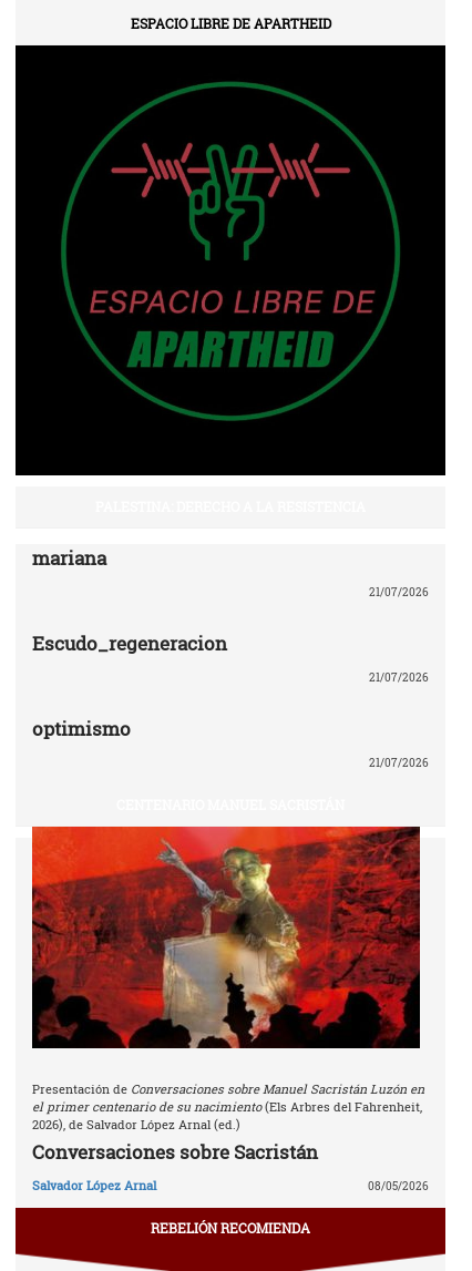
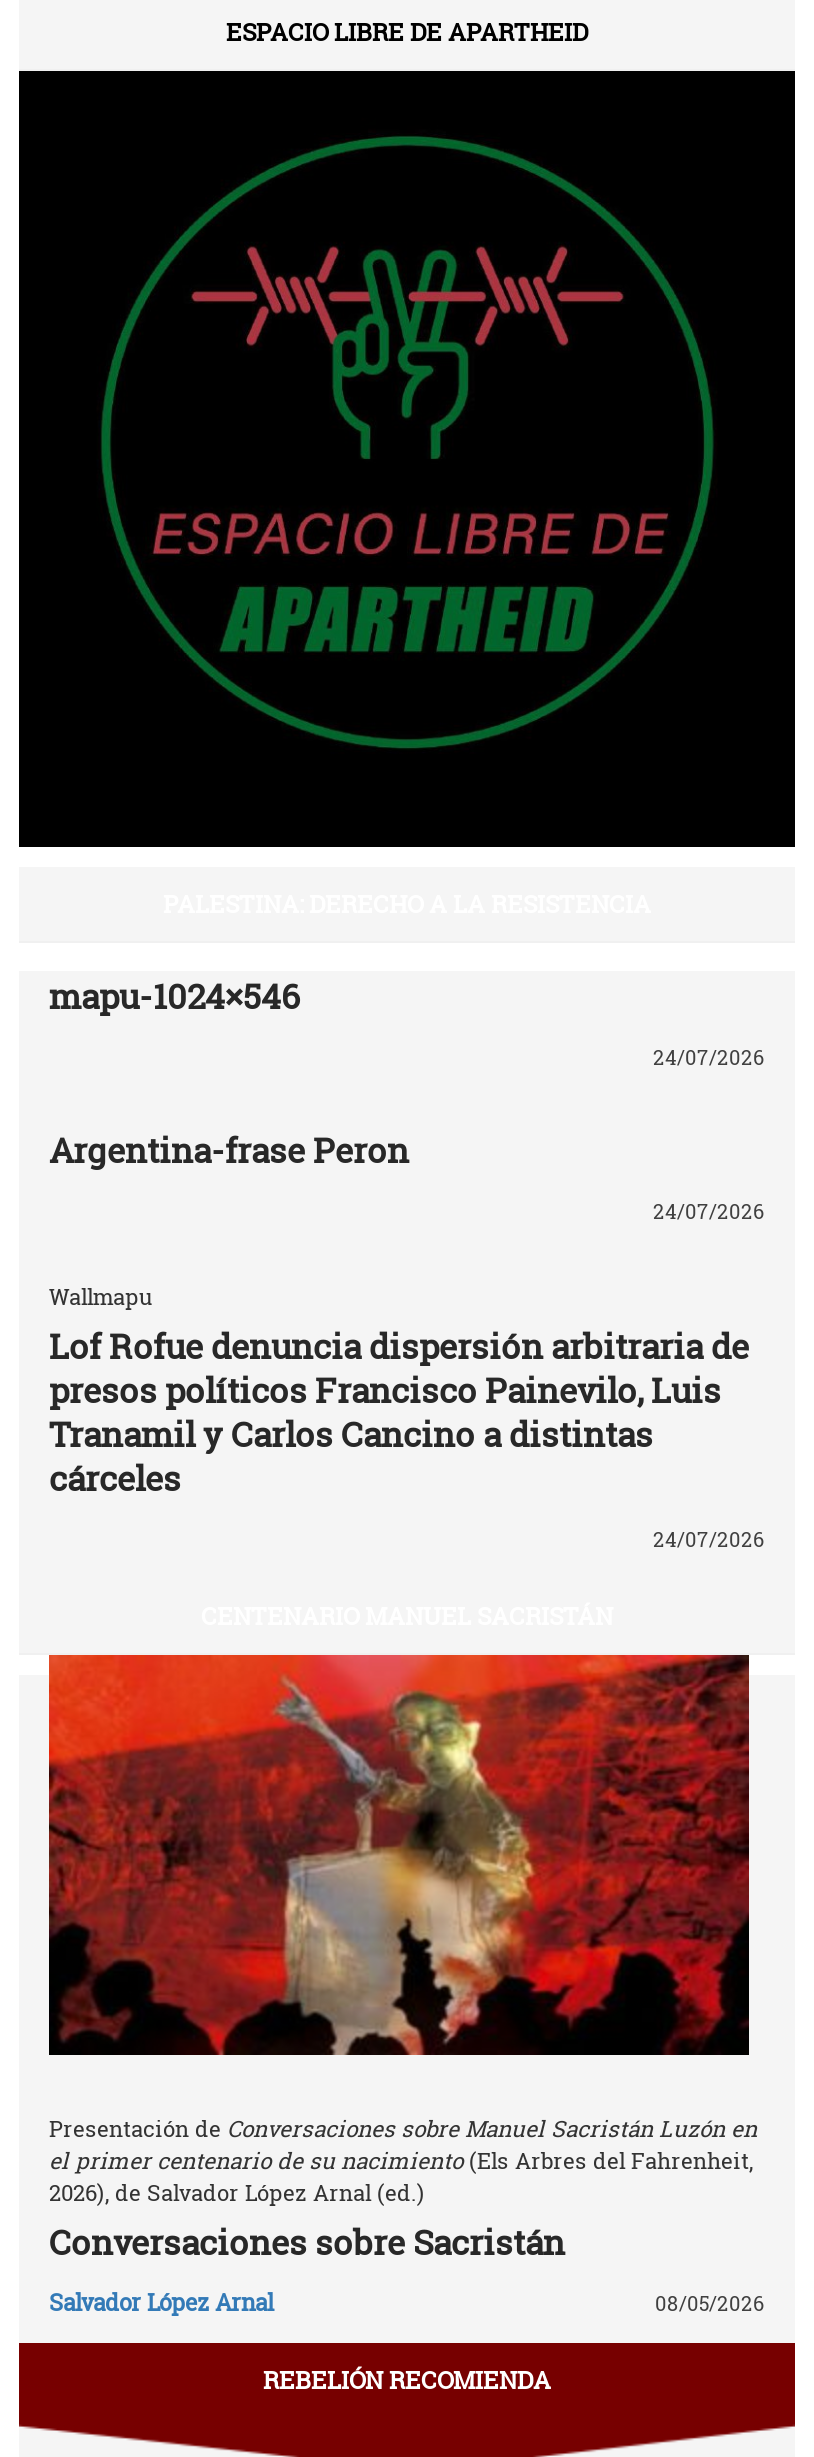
[32,546,106,571] mariana -> [49,974,301,1020] mapu-1024×546
[369,585,429,599] 21/07/2026 -> [653,1045,765,1071] 24/07/2026
[32,631,227,656] Escudo_regeneracion -> [49,1127,409,1173] Argentina-frase Peron
[369,670,429,685] 21/07/2026 -> [653,1199,765,1225] 24/07/2026
[32,716,131,742] optimismo -> [49,1281,749,1501] Wallmapu | Lof Rofue denuncia dispersión arbitraria de | presos políticos Francisco Painevilo, Luis | Tranamil y Carlos Cancino a distintas | cárceles
[369,755,429,770] 21/07/2026 -> [653,1526,765,1552] 24/07/2026

